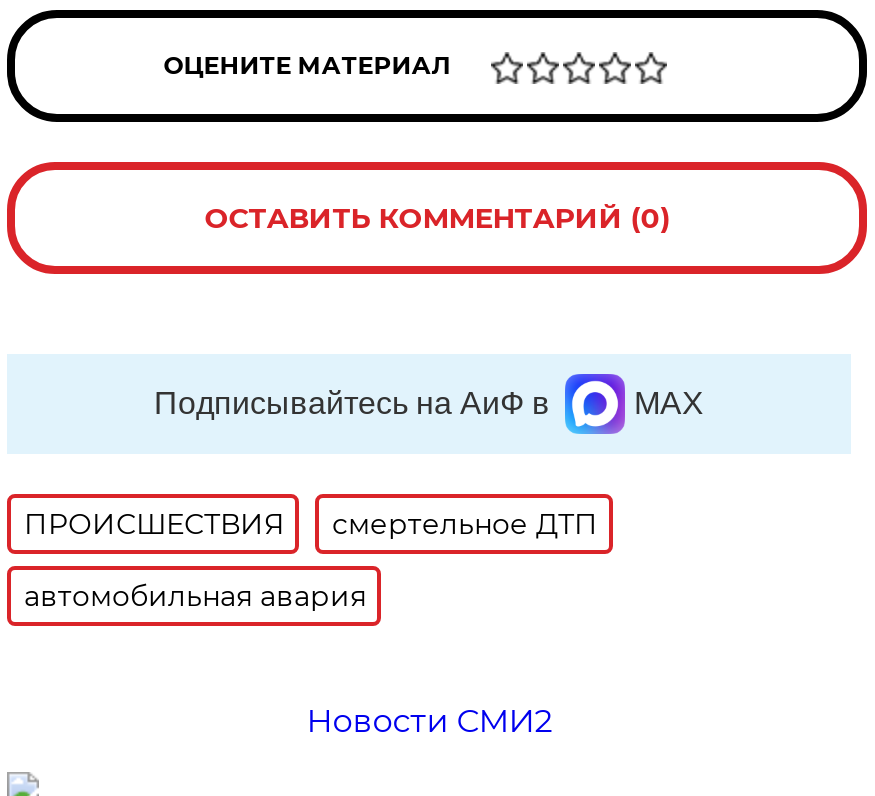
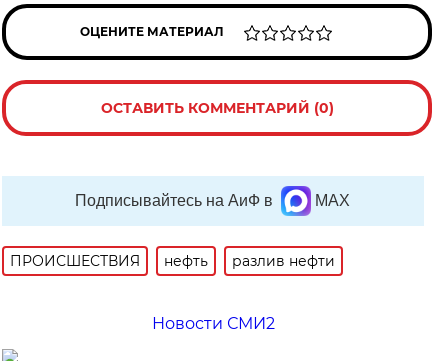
[24,506,598,614] смертельное ДТП | автомобильная авария -> [164,252,335,270] нефть | разлив нефти

